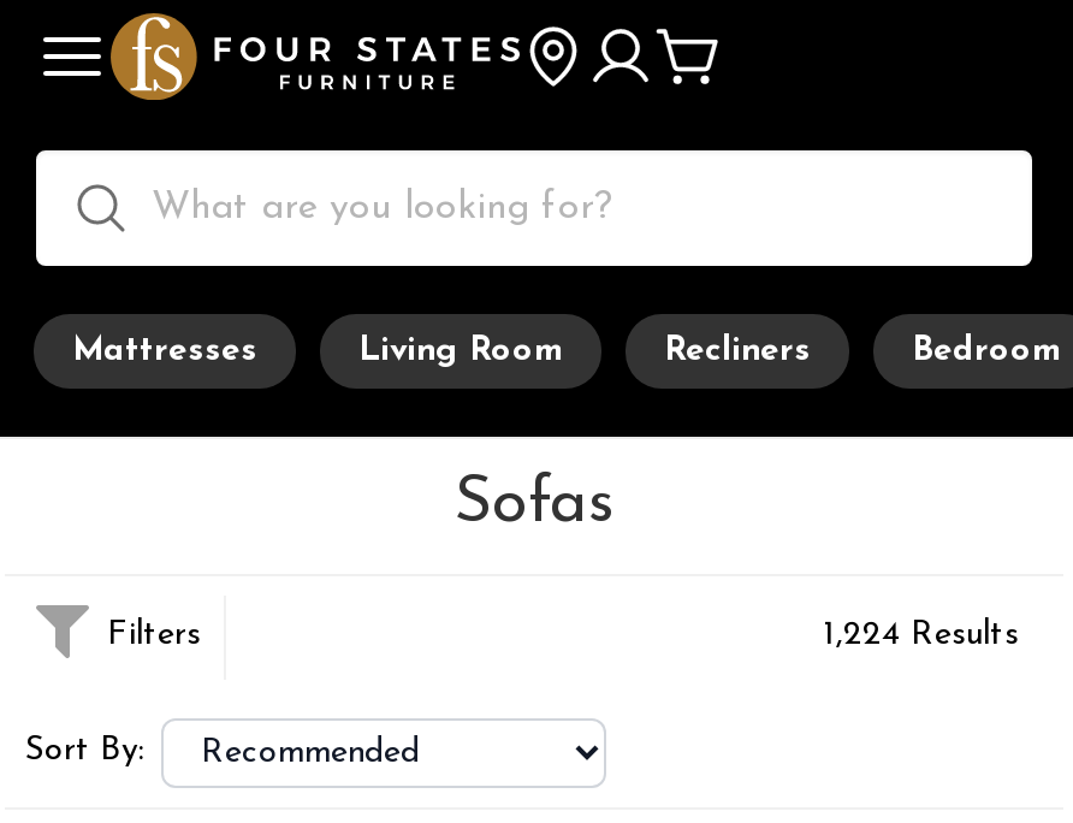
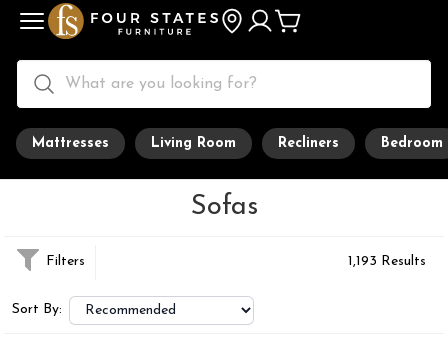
[824,618,1019,654] 1,224 Results -> [347,254,425,269] 1,193 Results

